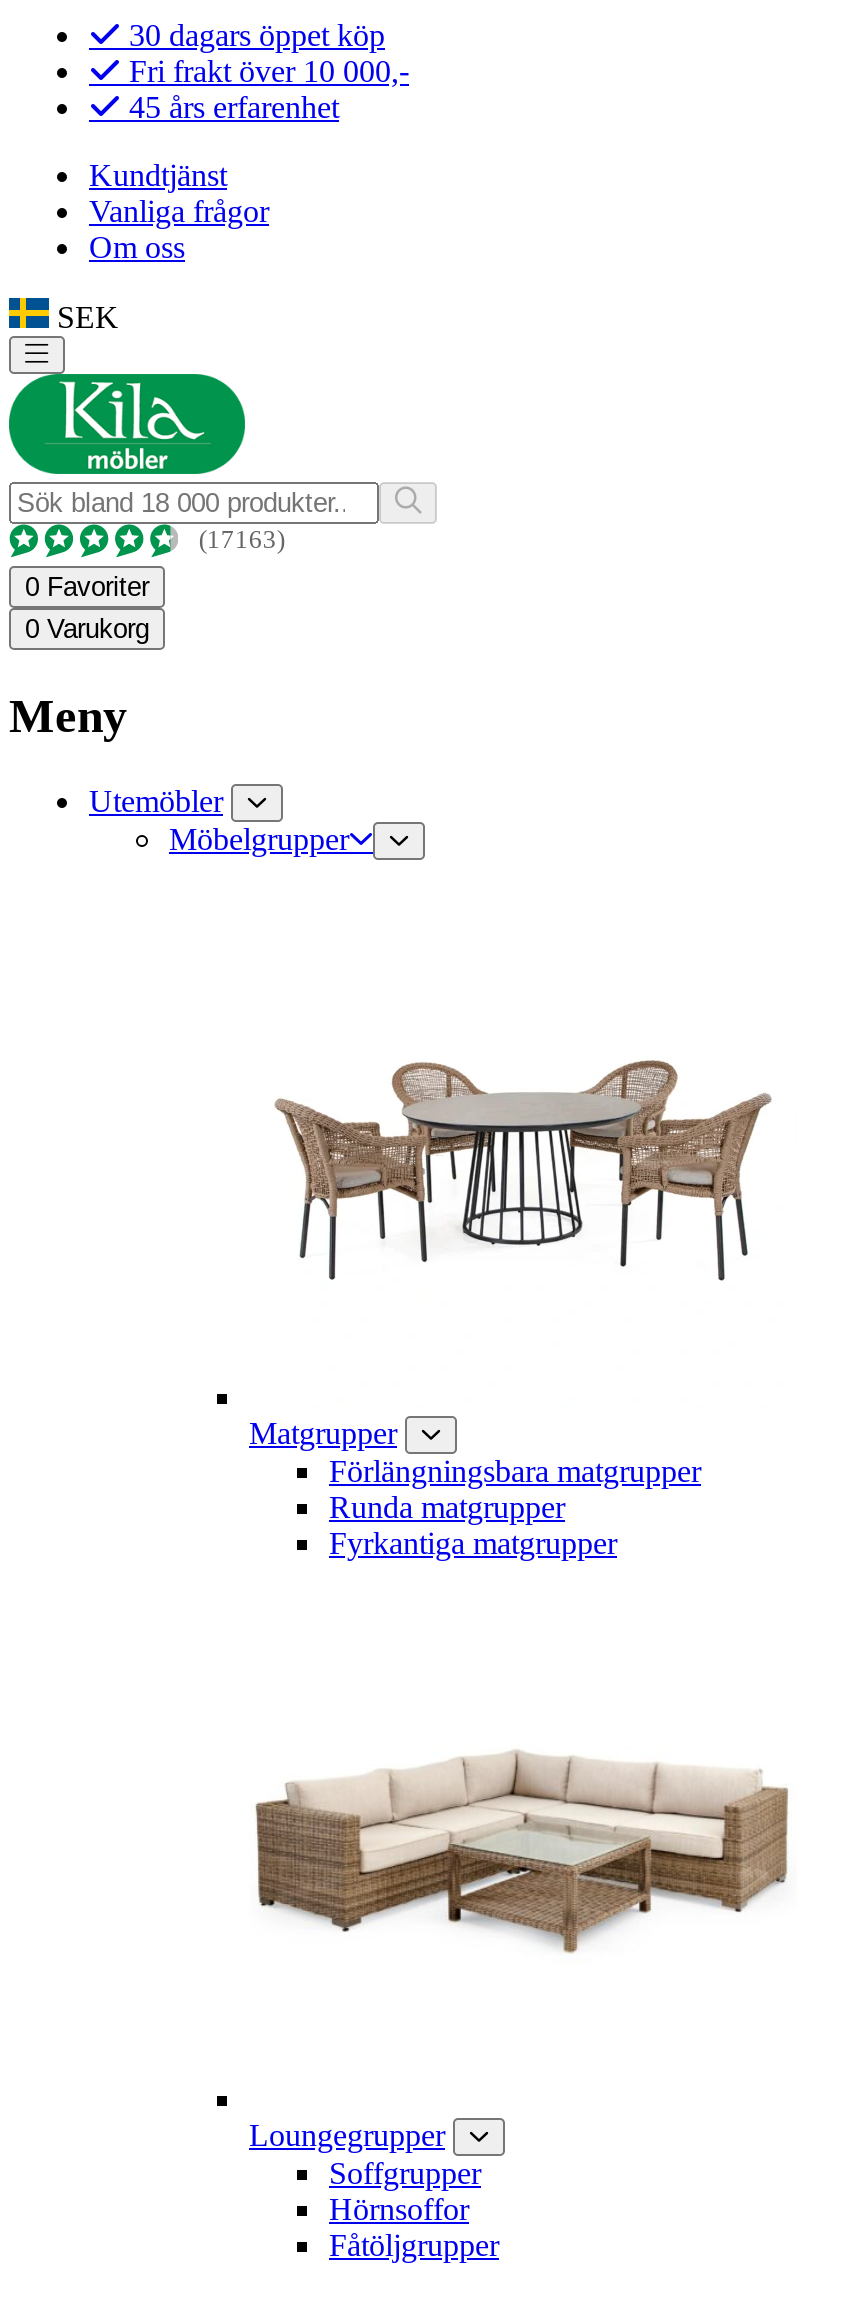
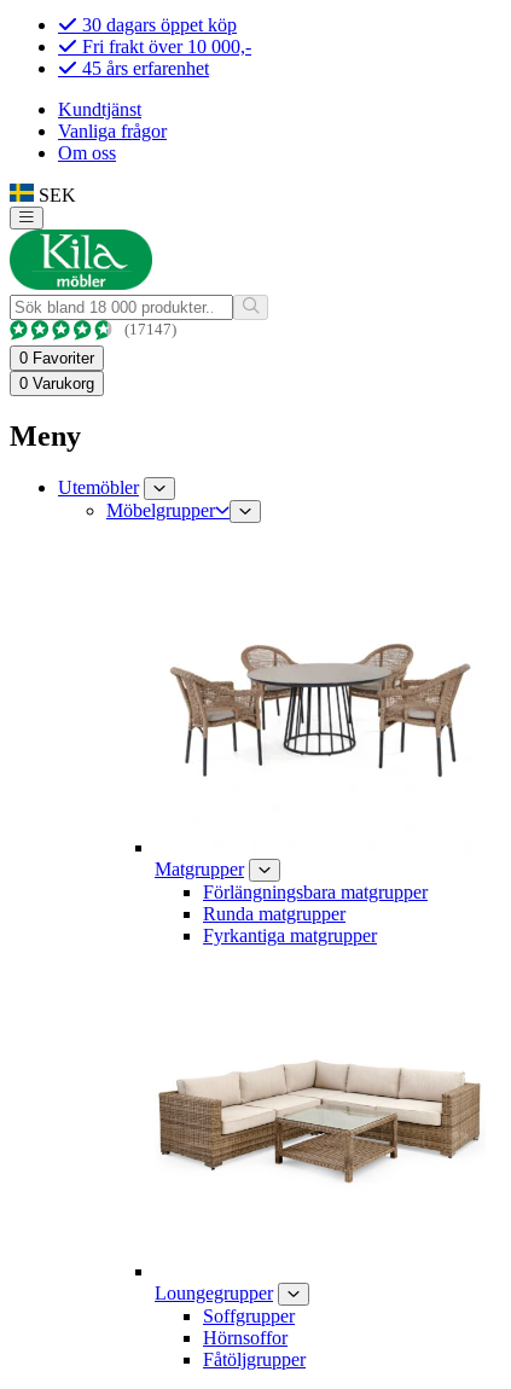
[199,524,285,554] (17163) -> [124,320,176,338] (17147)

